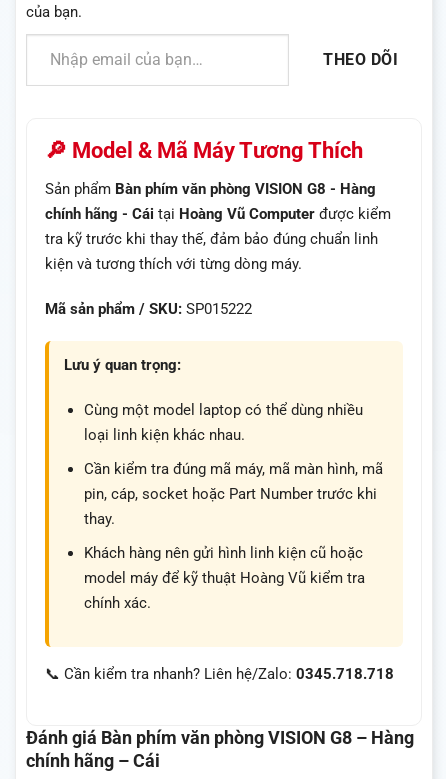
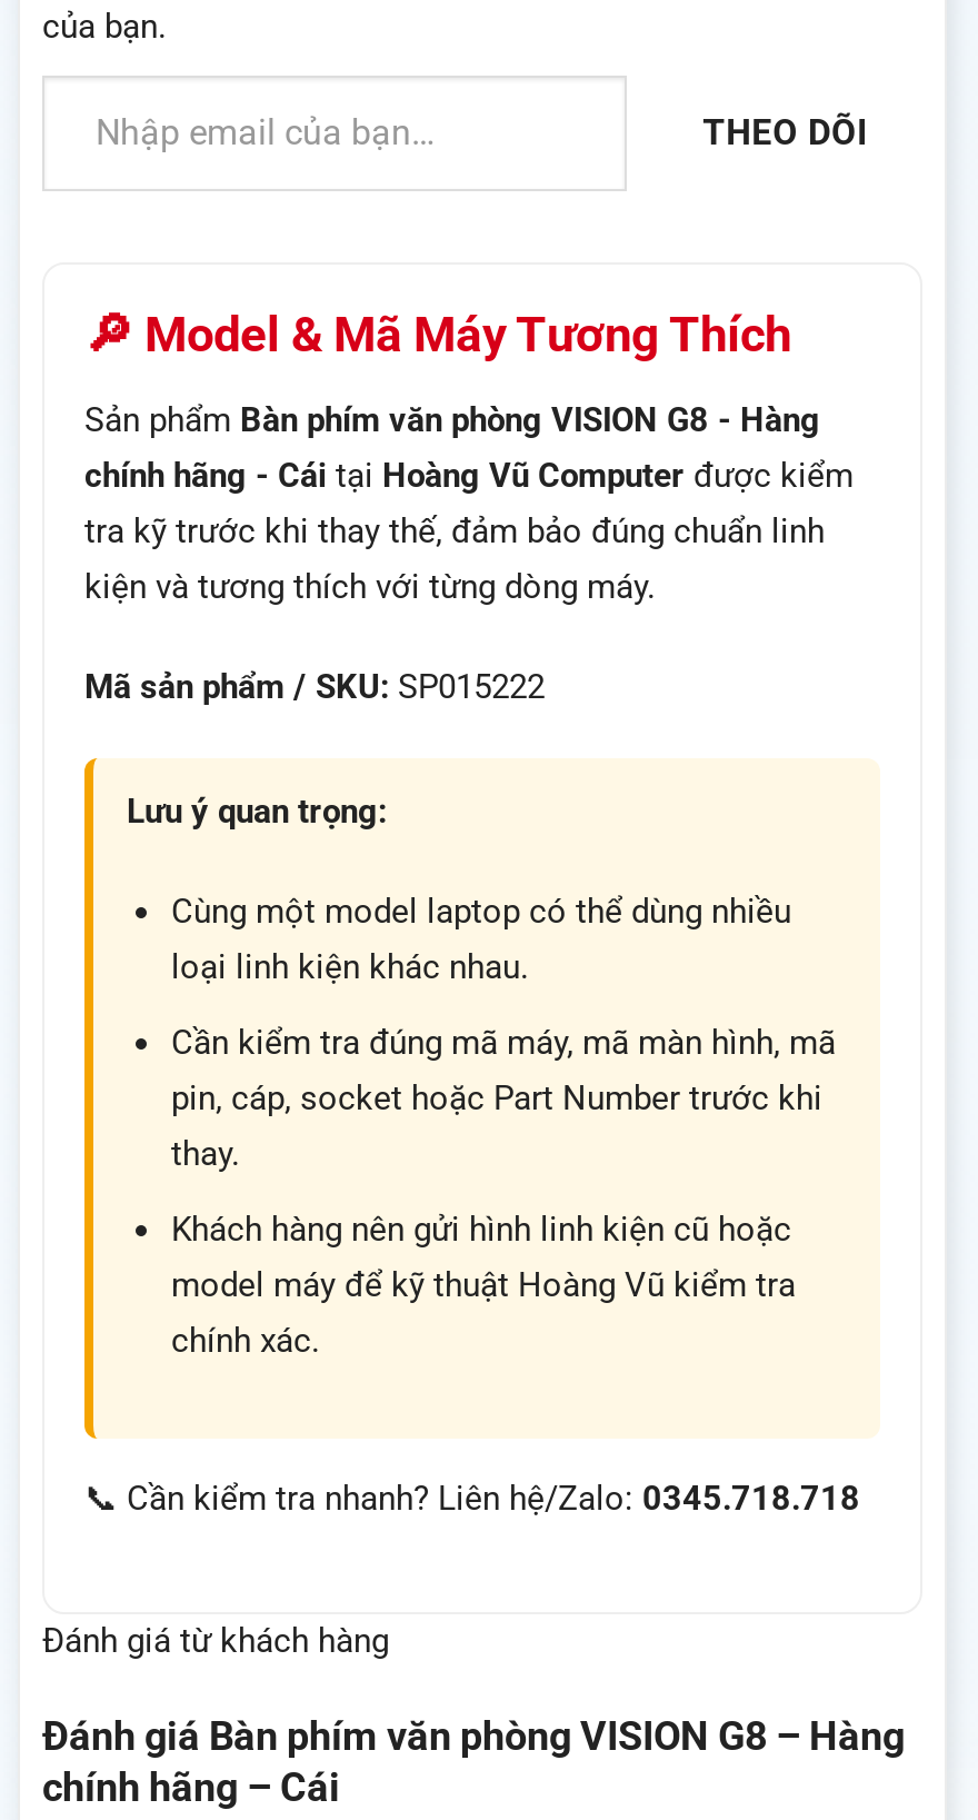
none -> [42,1620,389,1660] Đánh giá từ khách hàng

